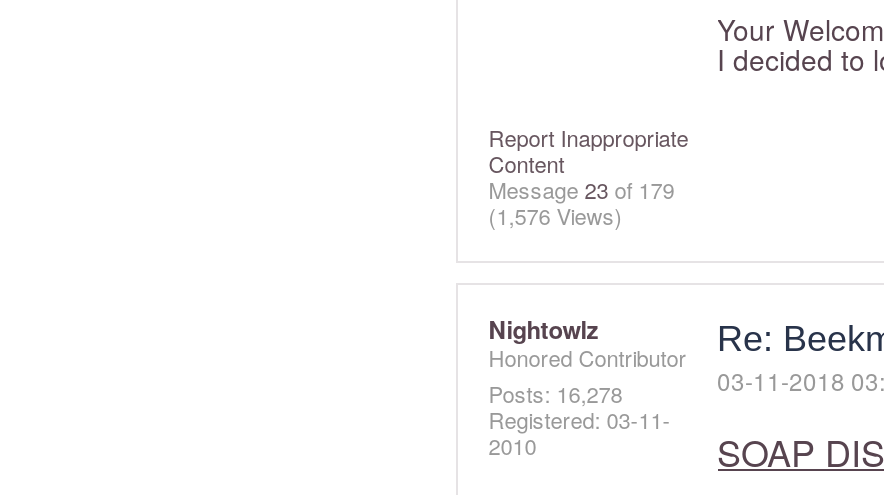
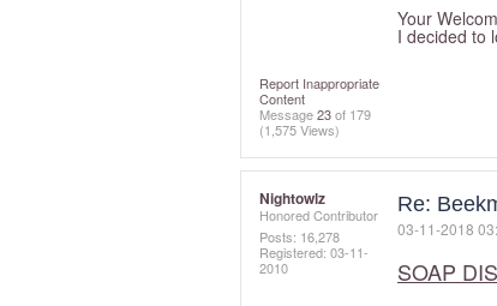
[488,199,622,231] (1,576 Views) -> [260,120,340,139] (1,575 Views)

